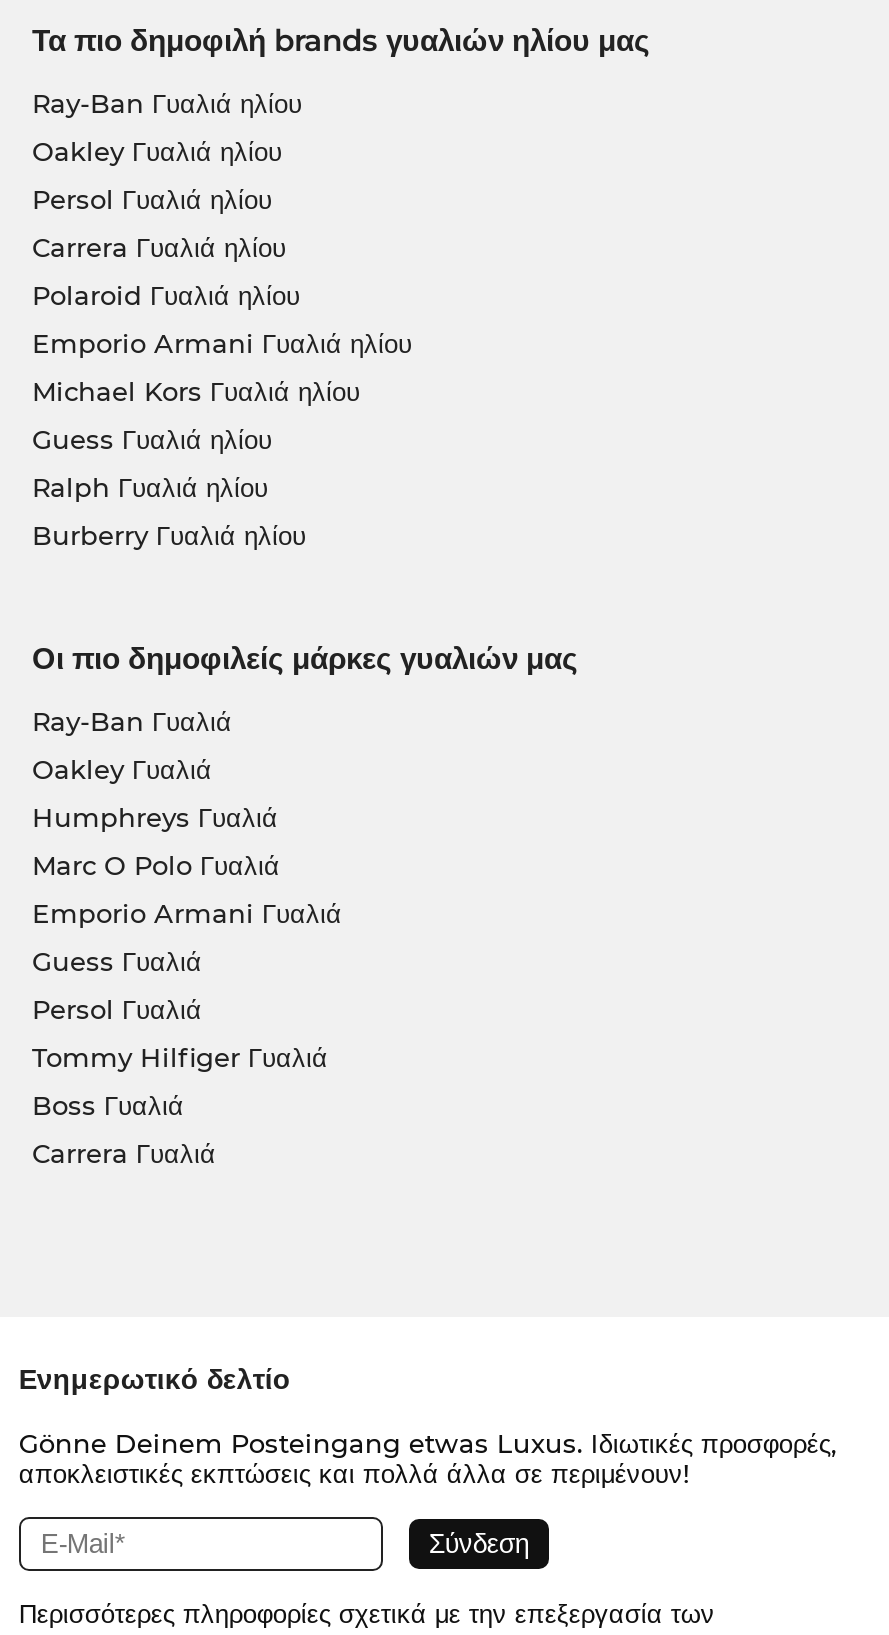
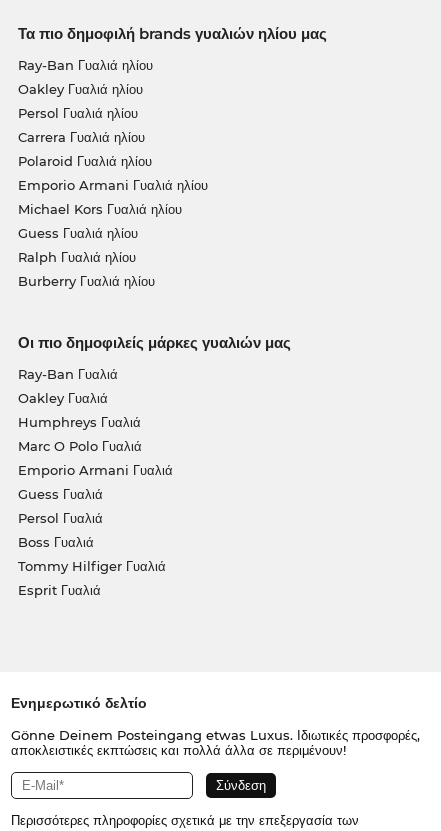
moved [32,1041,328,1073] -> [17,558,165,574]: Tommy Hilfiger Γυαλιά
moved [32,1089,184,1121] -> [17,534,93,550]: Boss Γυαλιά
[32,1137,216,1169] Carrera Γυαλιά -> [17,582,100,598] Esprit Γυαλιά

